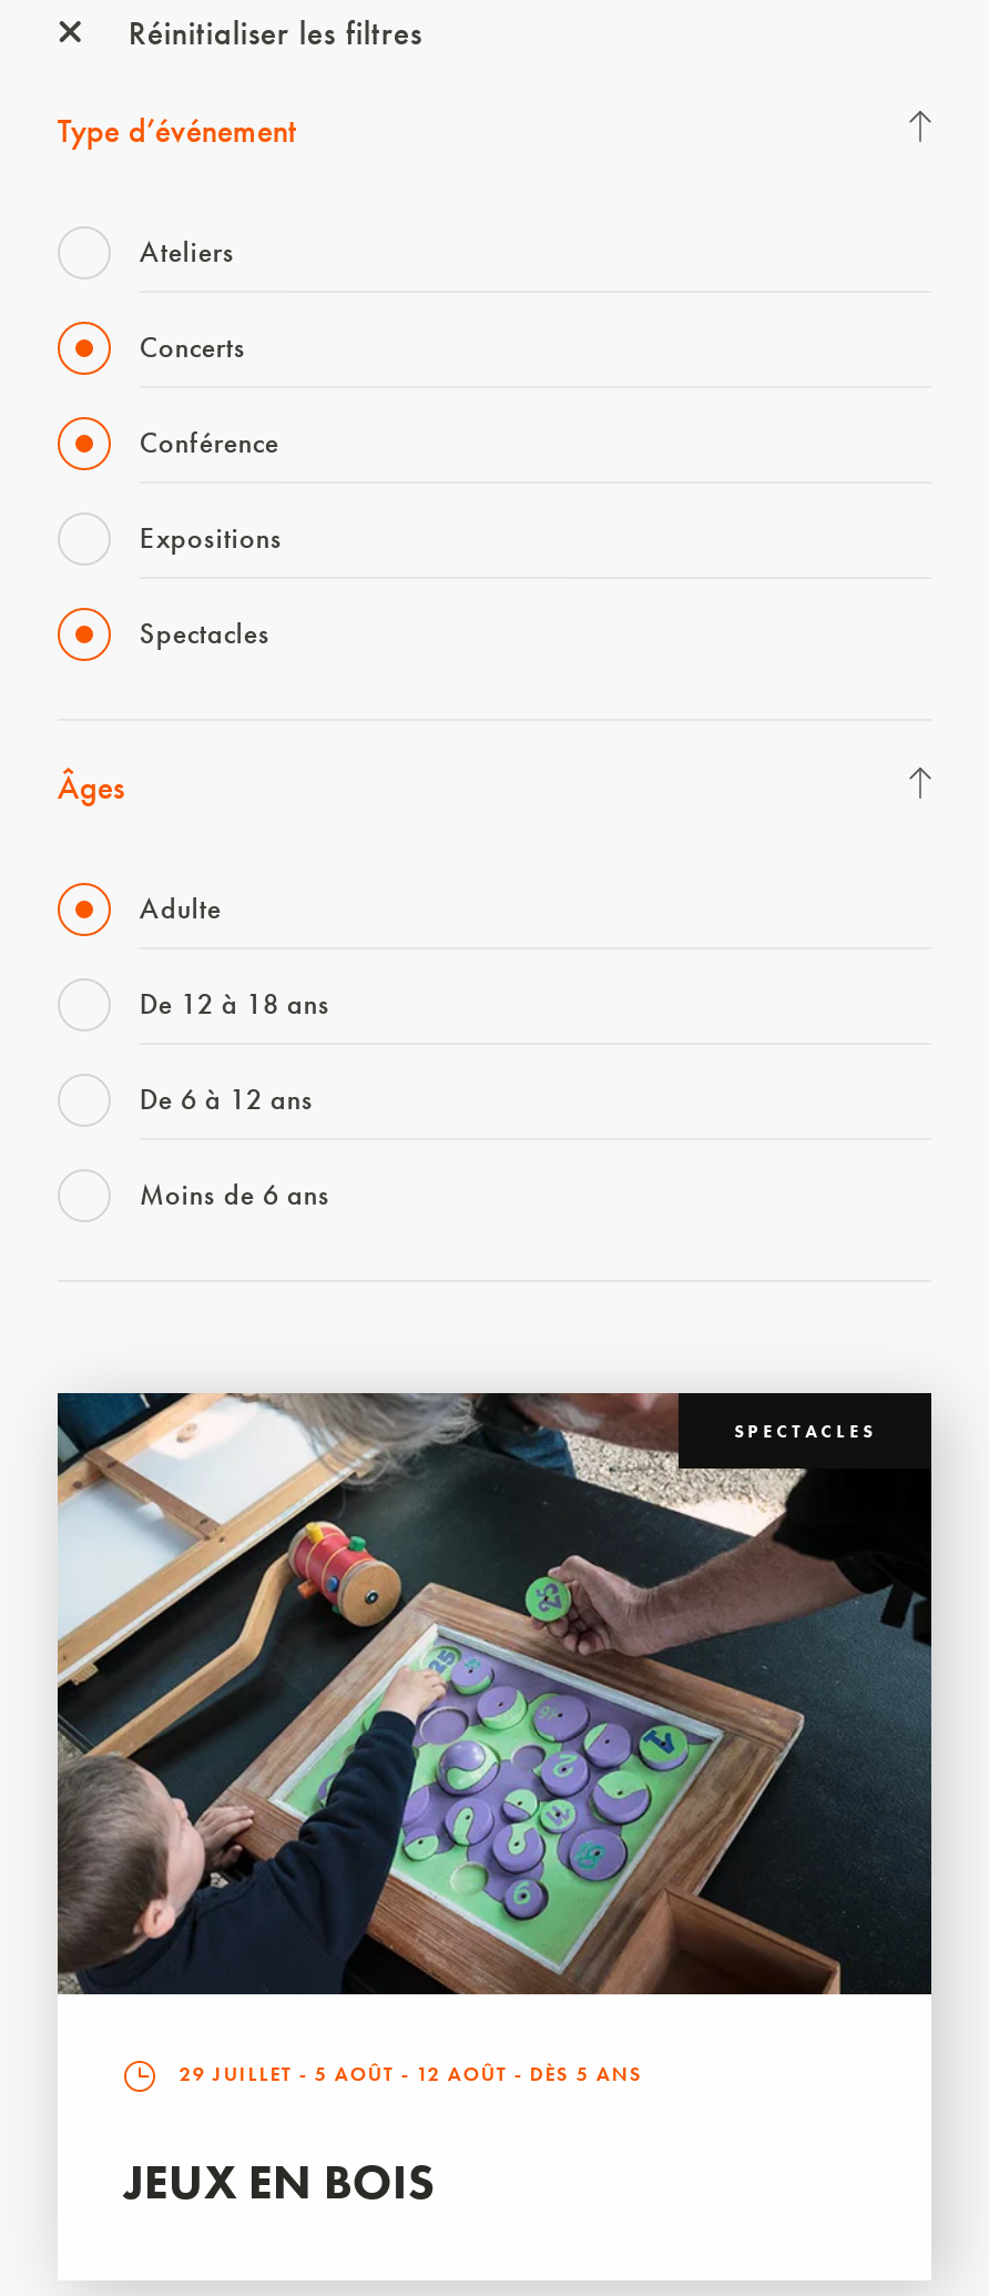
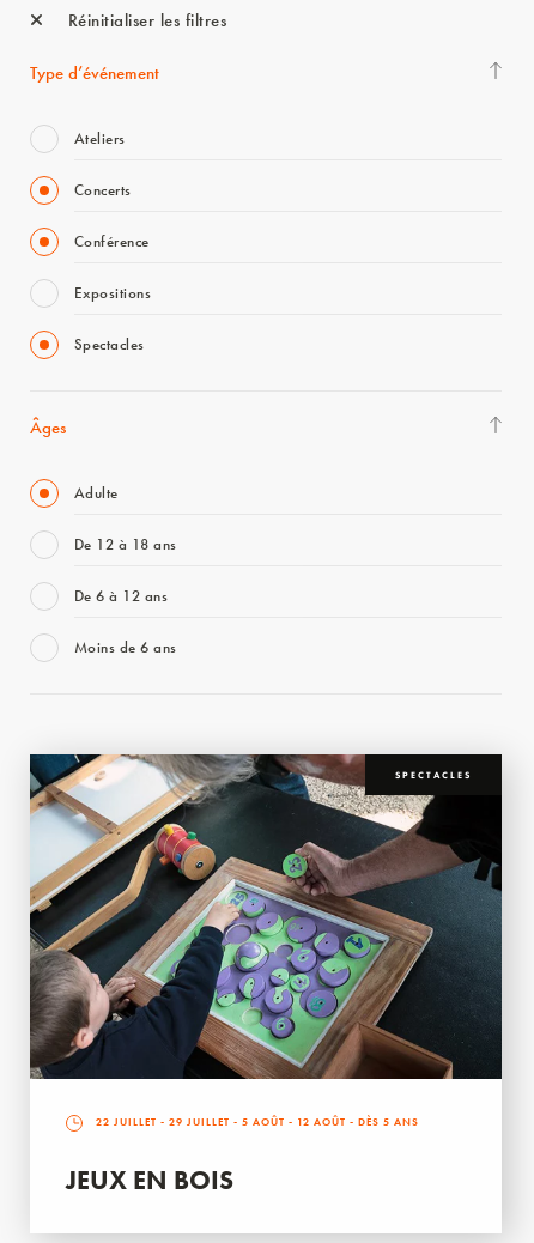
[179,2061,643,2087] 29 JUILLET - 5 AOÛT - 12 AOÛT - DÈS 5 ANS -> [96,1115,419,1129] 22 JUILLET - 29 JUILLET - 5 AOÛT - 12 AOÛT - DÈS 5 ANS

